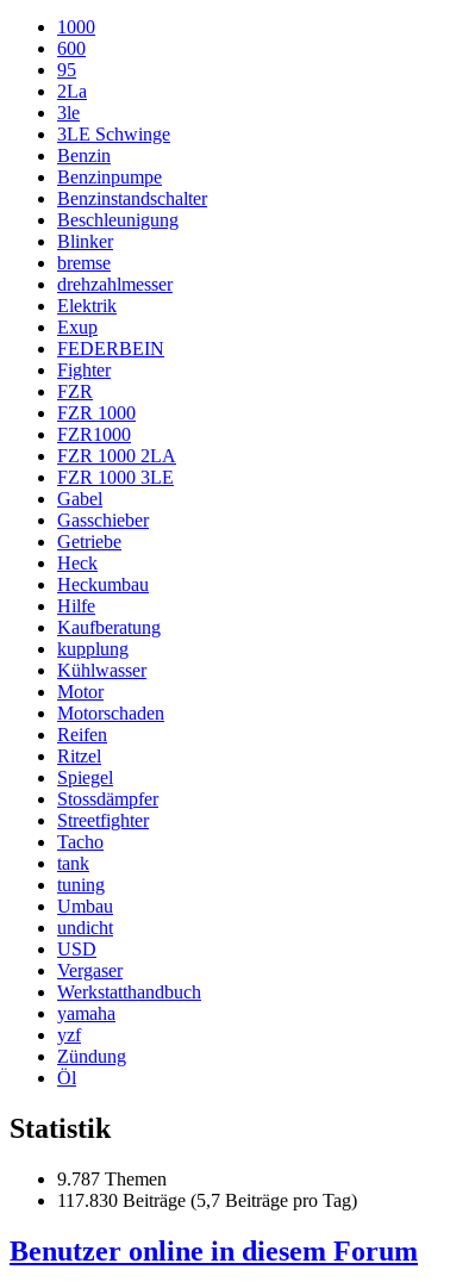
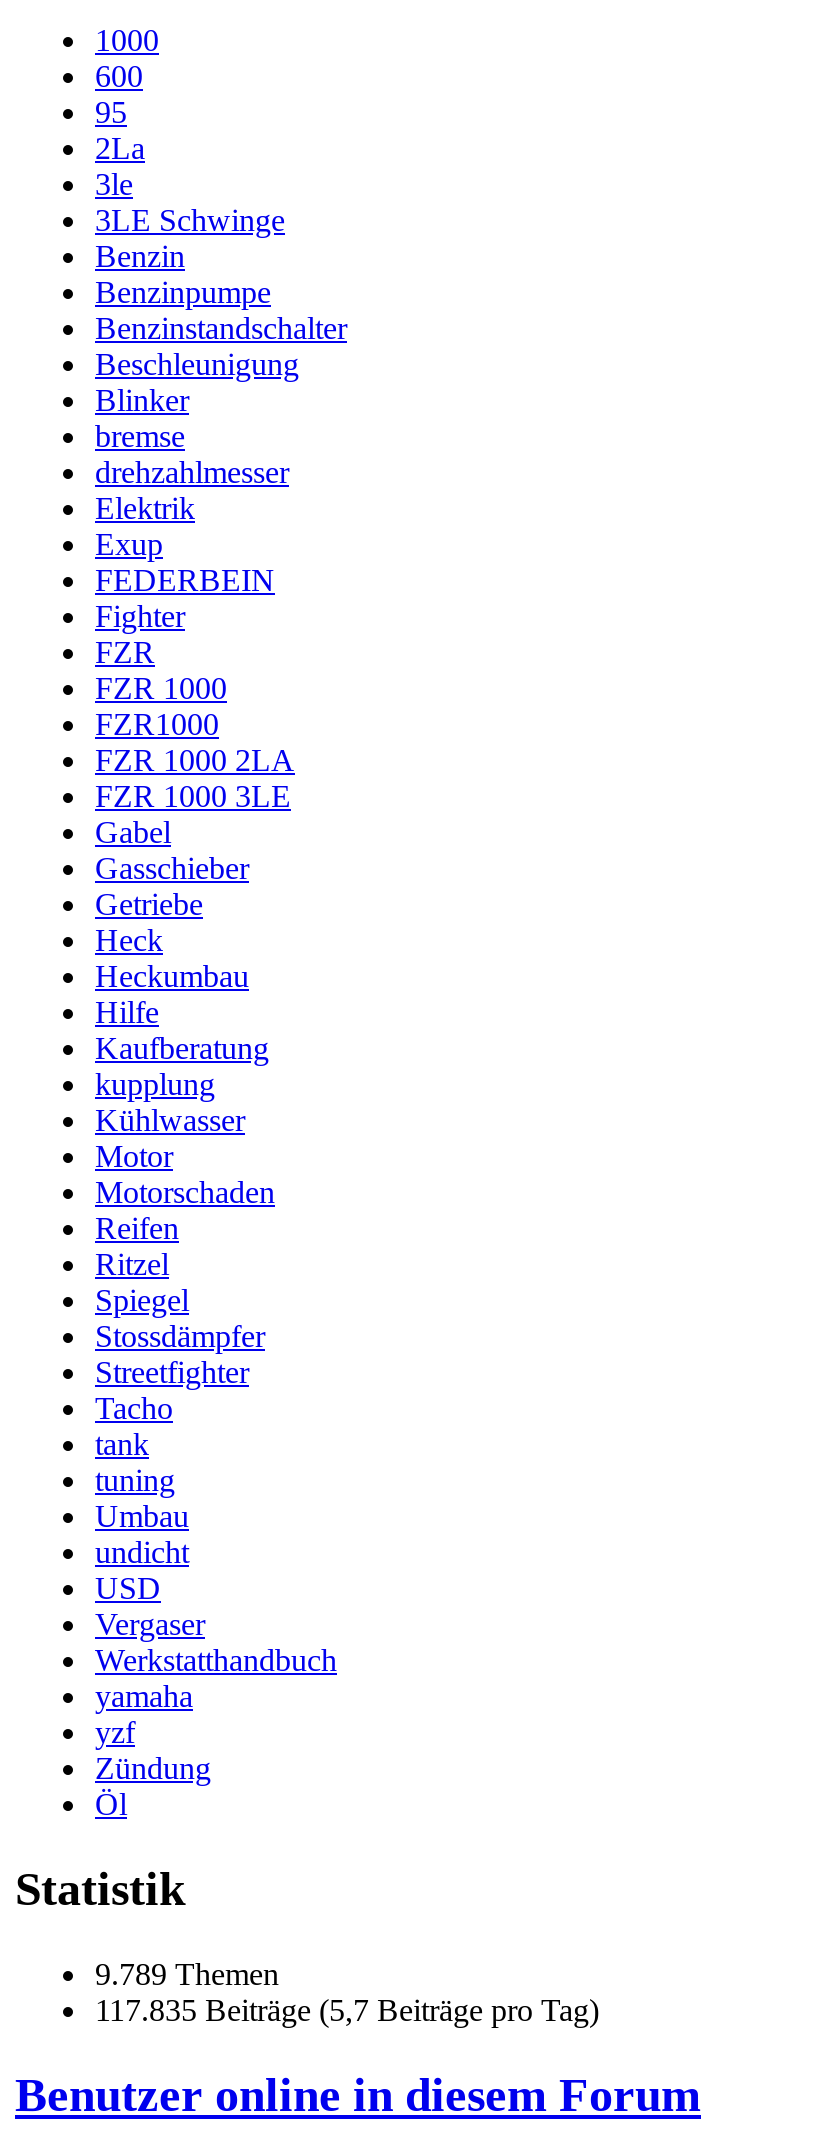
[57,1169,167,1189] 9.787 Themen -> [95,1957,279,1991] 9.789 Themen
[57,1190,357,1211] 117.830 Beiträge (5,7 Beiträge pro Tag) -> [95,1993,599,2027] 117.835 Beiträge (5,7 Beiträge pro Tag)

